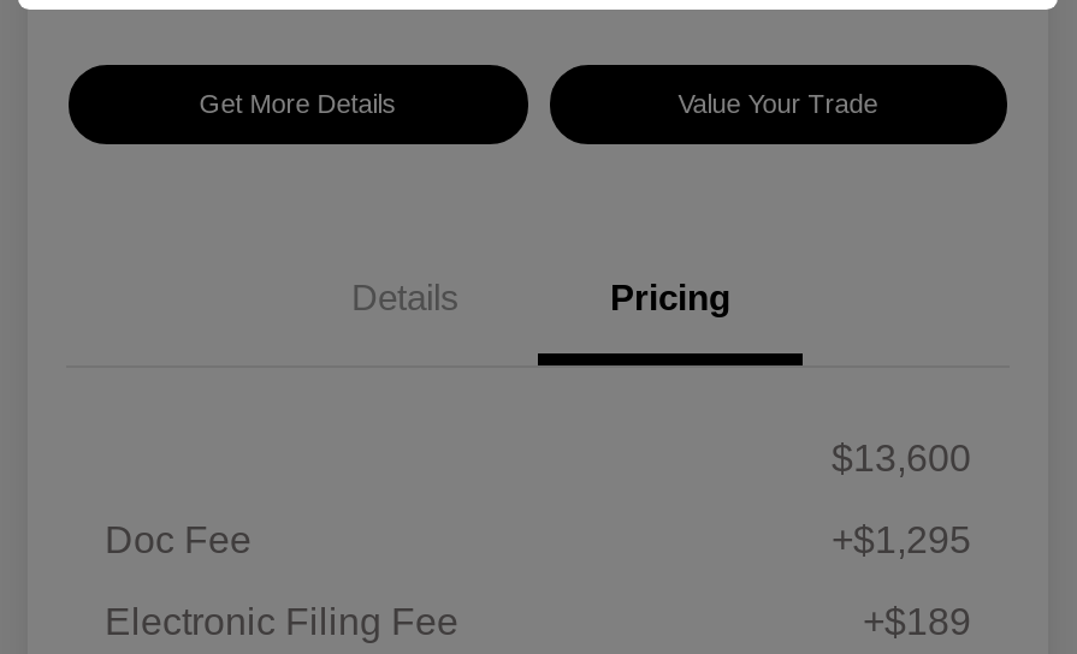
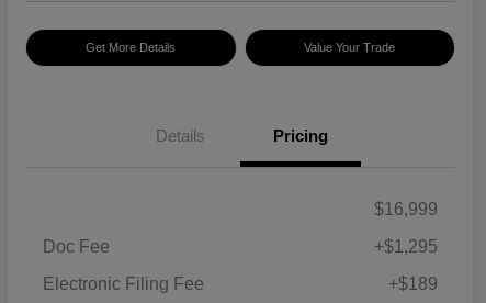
[832,437,971,478] $13,600 -> [374,200,438,218] $16,999

